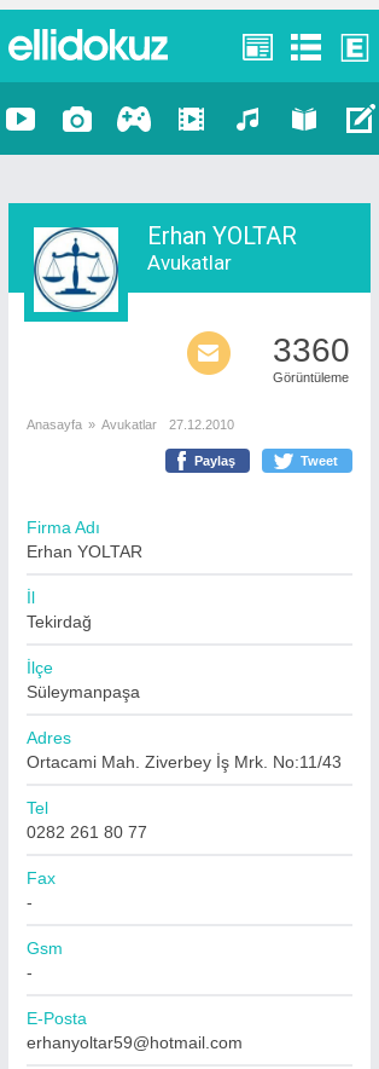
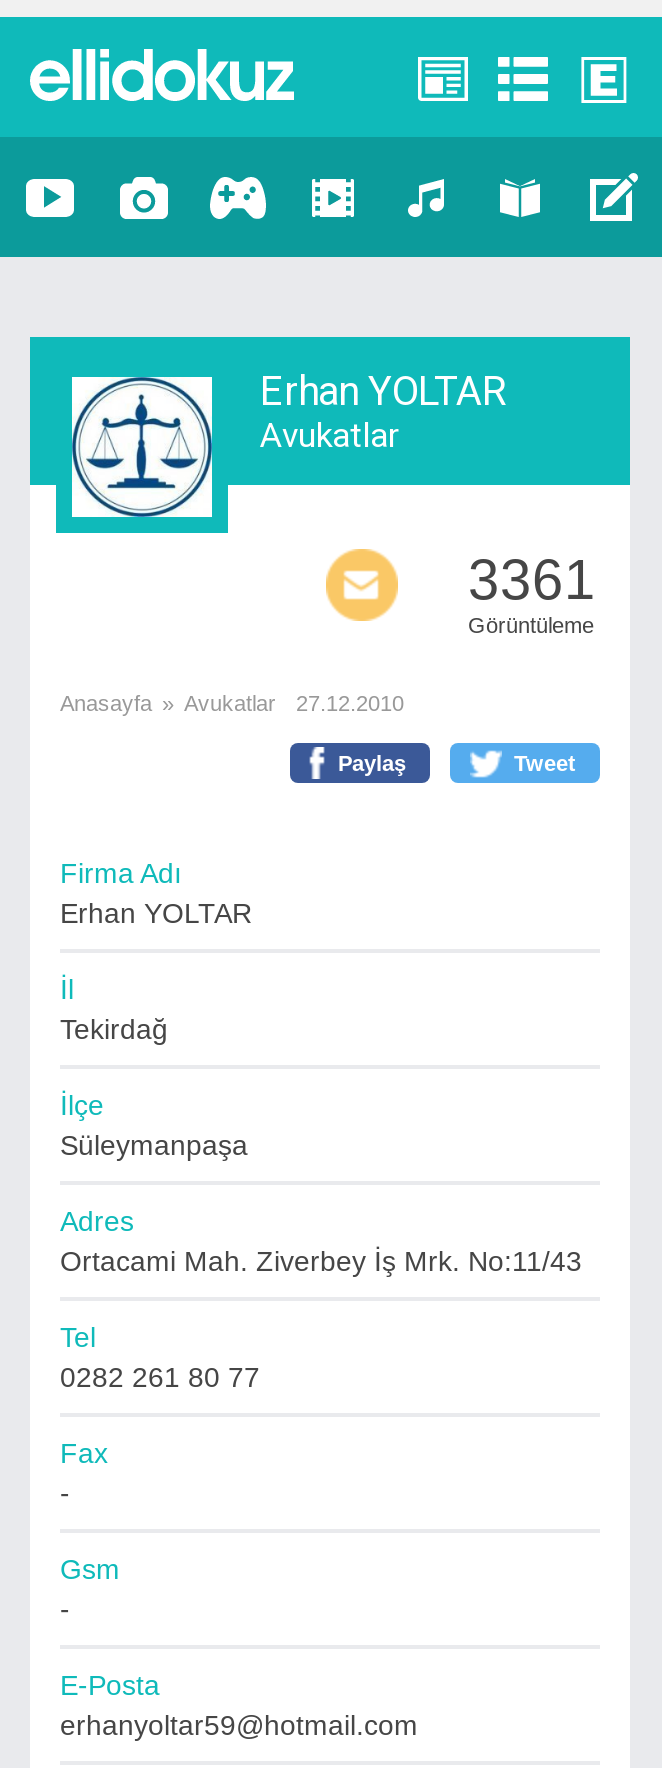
[273,331,350,369] 3360 -> [468,549,596,611] 3361

